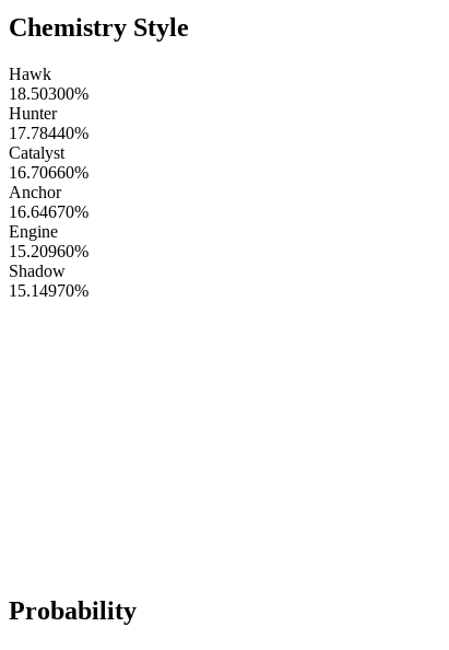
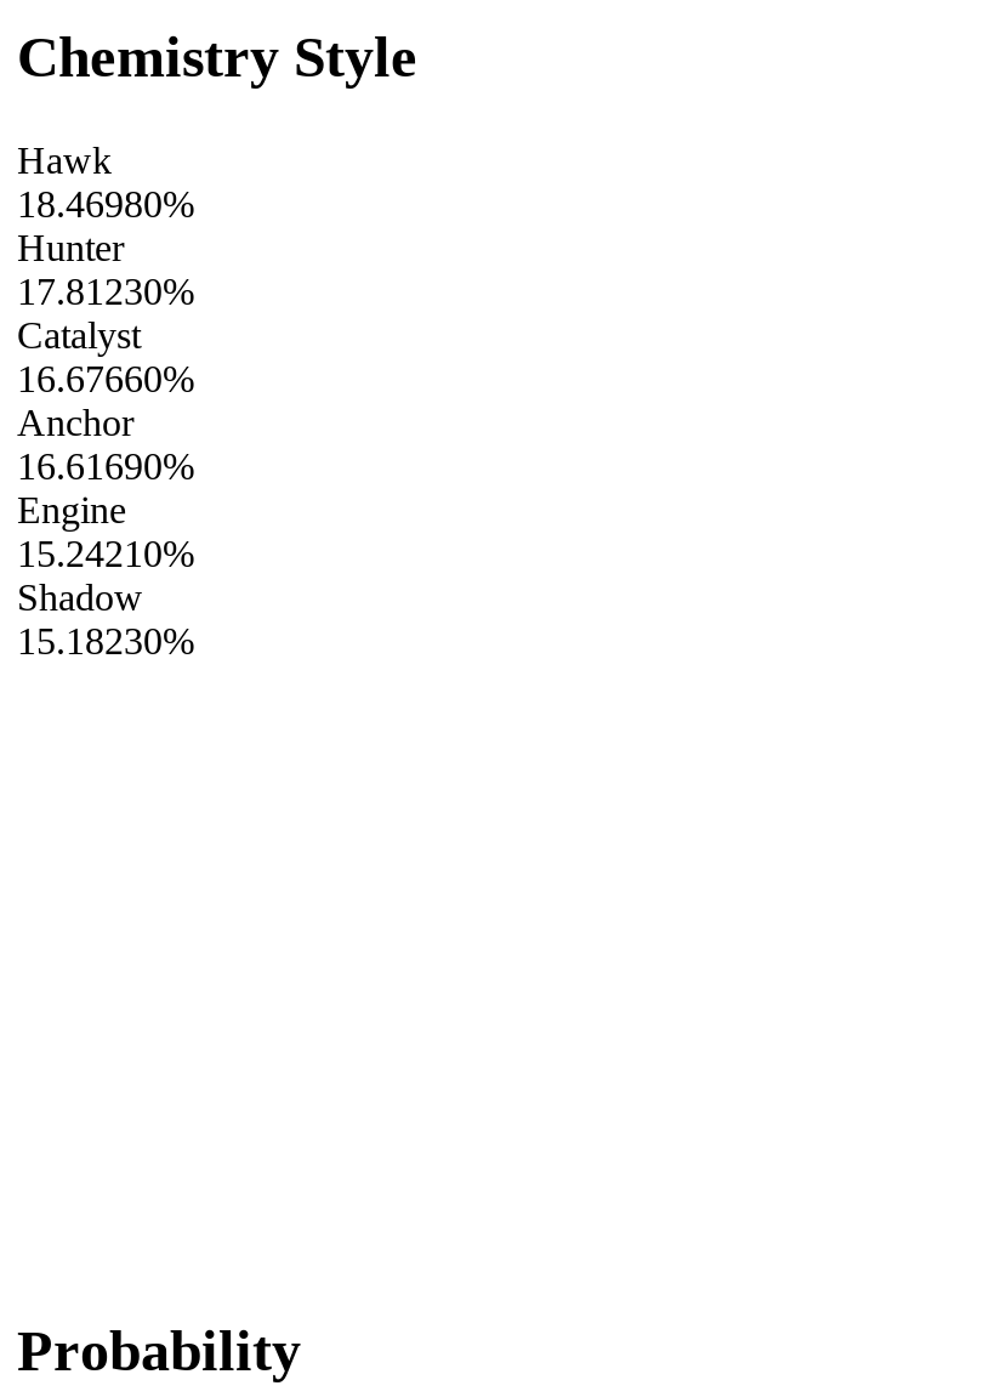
[9,84,88,102] 18.50300% -> [17,184,194,225] 18.46980%
[9,123,88,142] 17.78440% -> [17,271,194,312] 17.81230%
[9,163,88,181] 16.70660% -> [17,358,194,400] 16.67660%
[9,202,88,221] 16.64670% -> [17,446,194,487] 16.61690%
[9,241,88,260] 15.20960% -> [17,533,194,574] 15.24210%
[9,281,88,299] 15.14970% -> [17,620,194,662] 15.18230%

